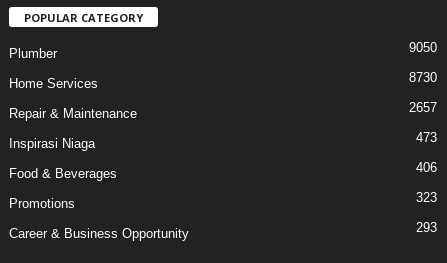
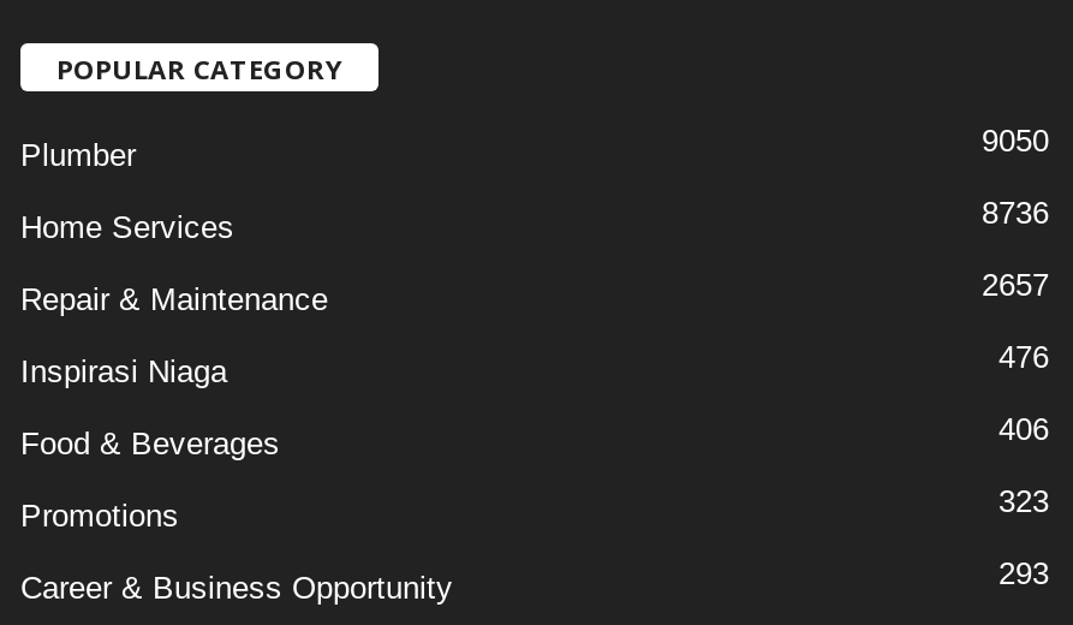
[409,70,437,85] 8730 -> [982,195,1049,231] 8736
[416,130,437,145] 473 -> [999,340,1049,376] 476

